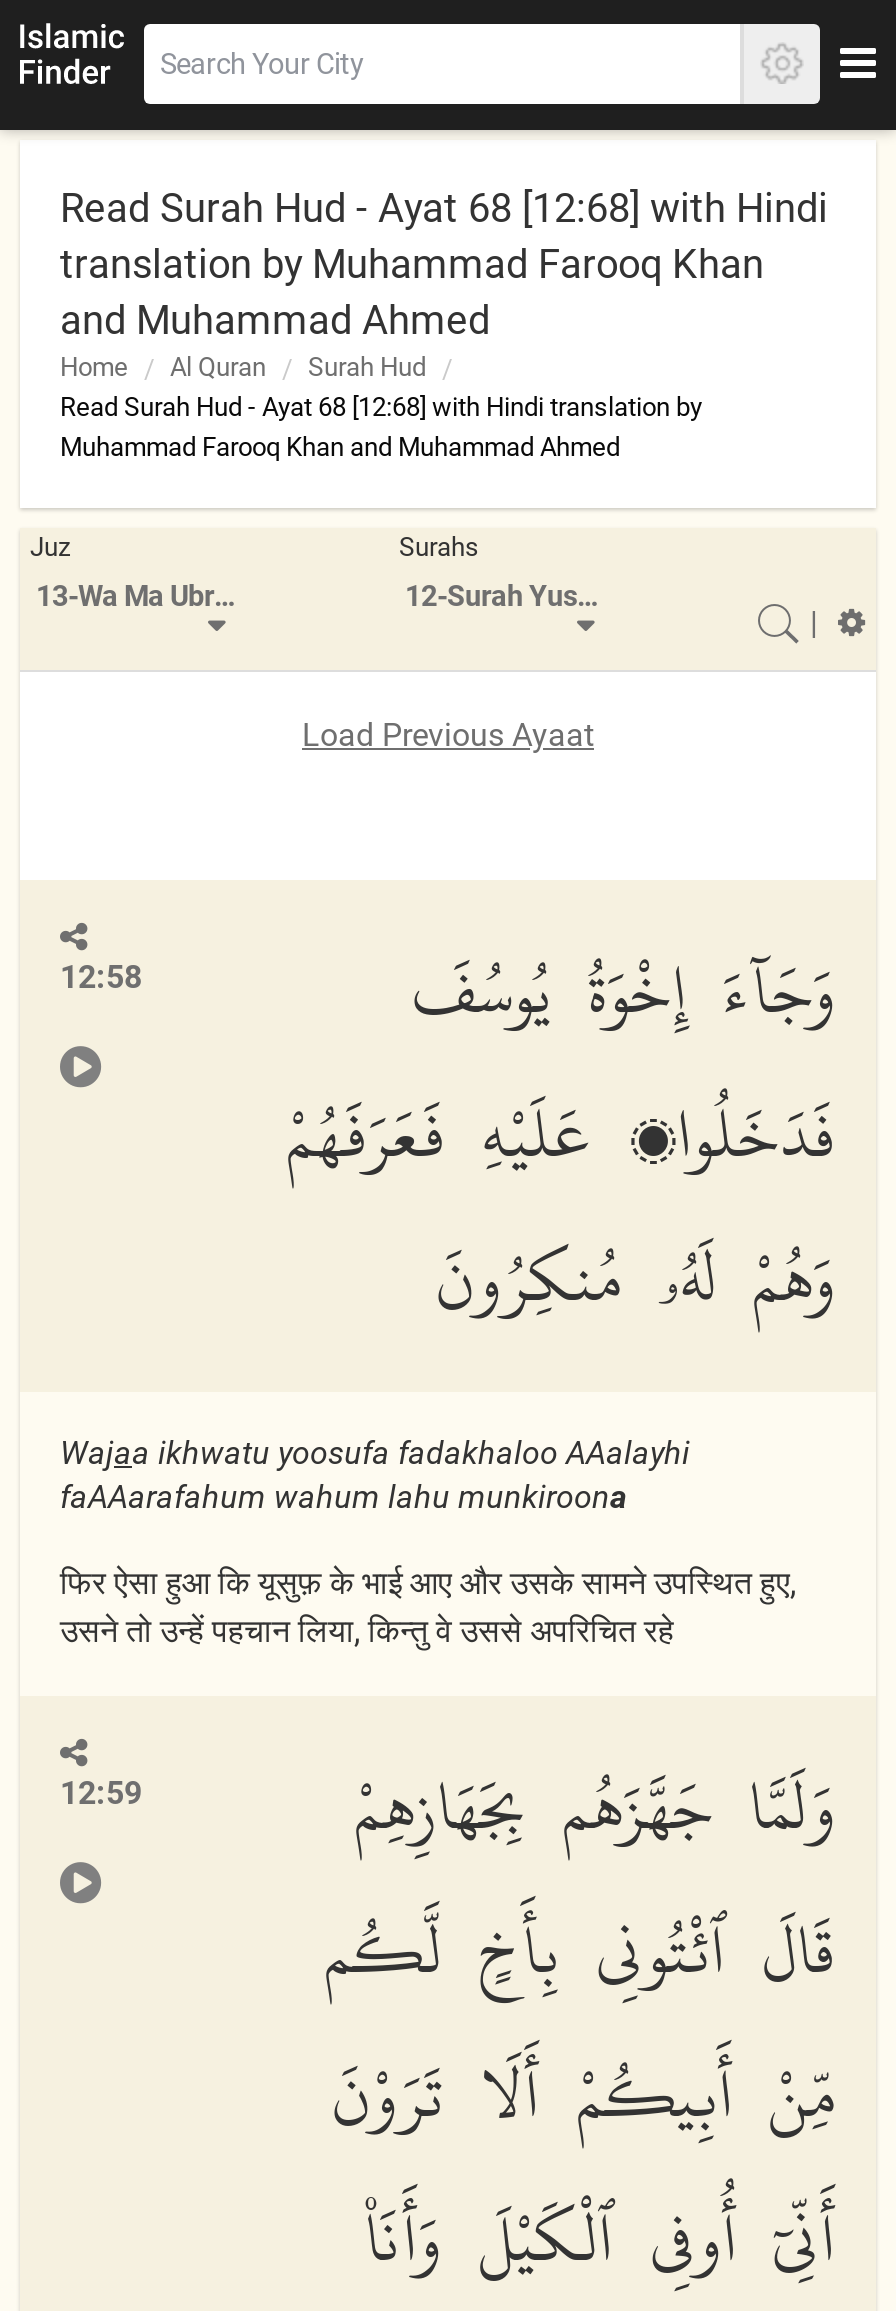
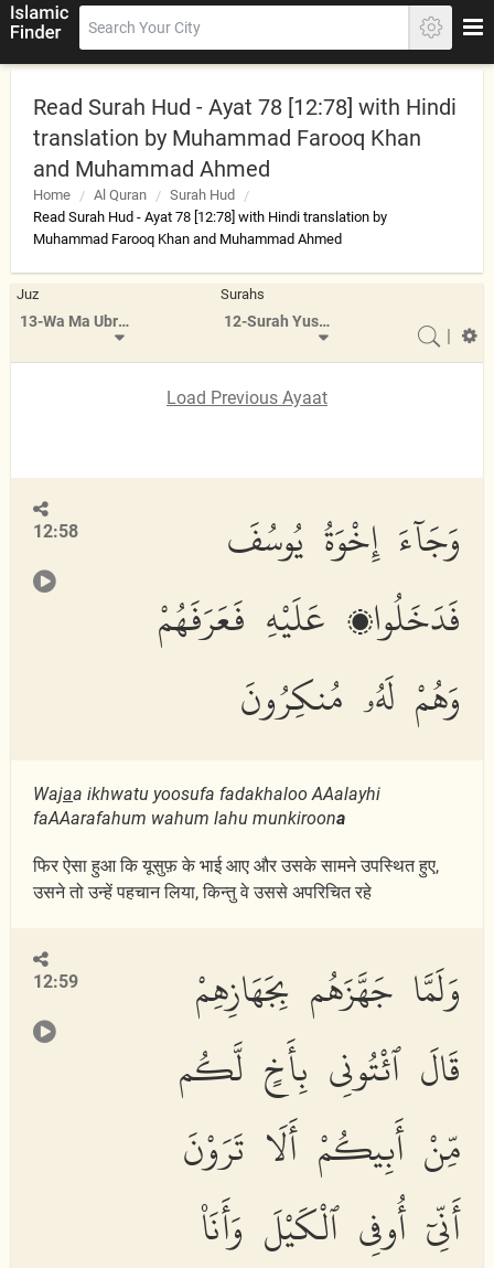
[60,184,828,232] Read Surah Hud - Ayat 68 [12:68] with Hindi -> [33,94,457,120] Read Surah Hud - Ayat 78 [12:78] with Hindi
[60,392,702,422] Read Surah Hud - Ayat 68 [12:68] with Hindi translation by -> [33,209,387,225] Read Surah Hud - Ayat 78 [12:78] with Hindi translation by

